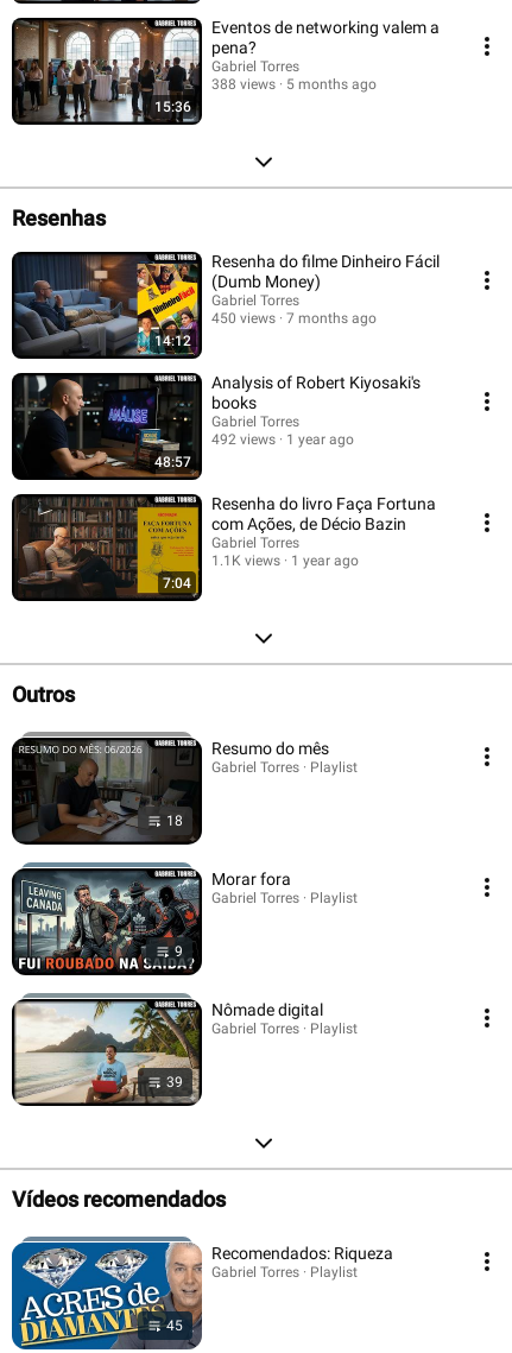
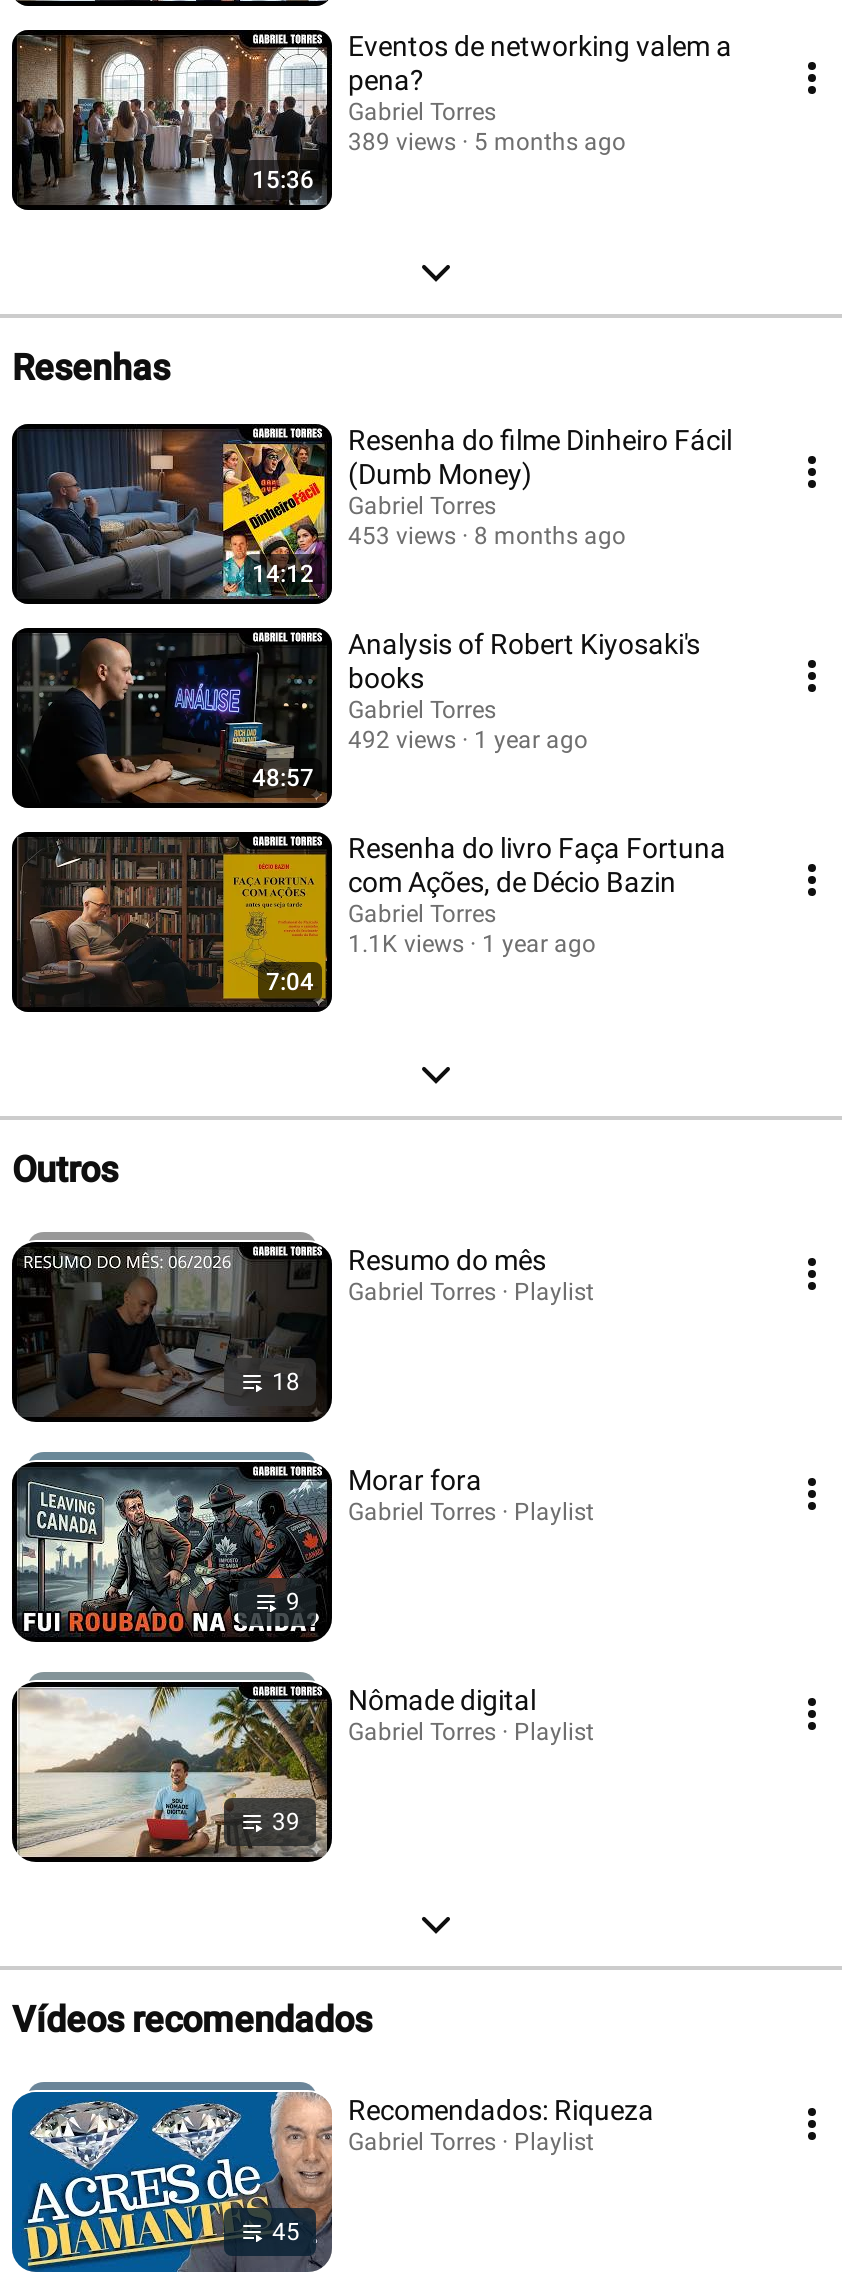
[211,76,377,93] 388 views 5 months ago -> [348,128,626,156] 389 views 5 months ago
[211,310,276,327] 450 views -> [348,522,456,550] 453 views
[286,310,377,327] 7 months ago -> [474,522,626,550] 8 months ago

